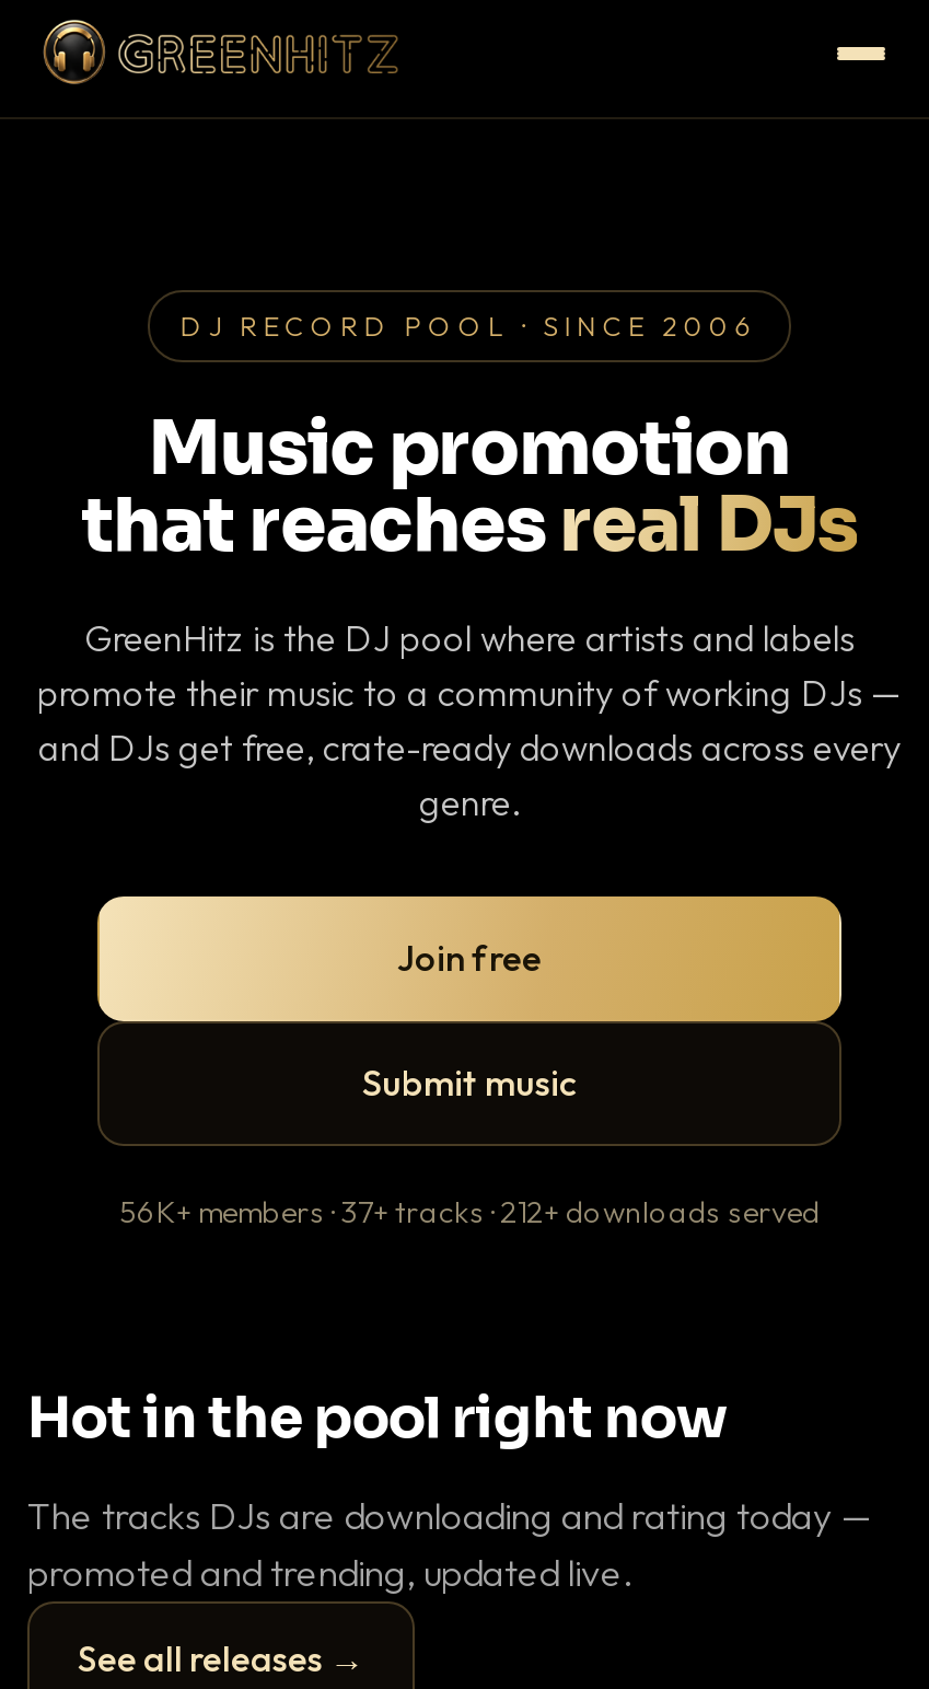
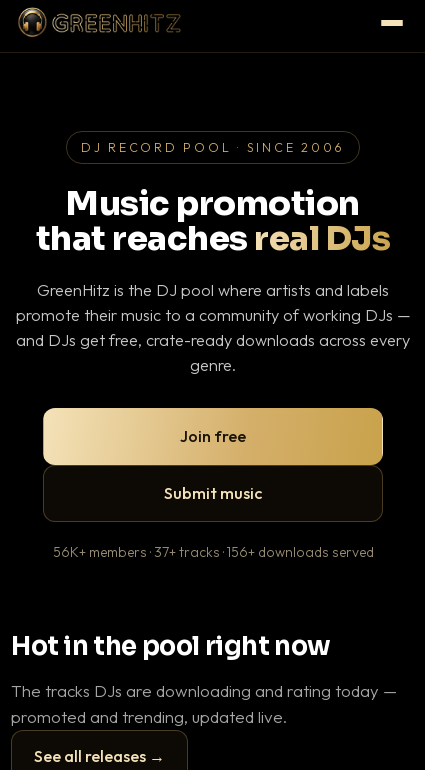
[119,1192,820,1231] 56K+ members · 37+ tracks · 212+ downloads served -> [52,543,373,561] 56K+ members · 37+ tracks · 156+ downloads served

